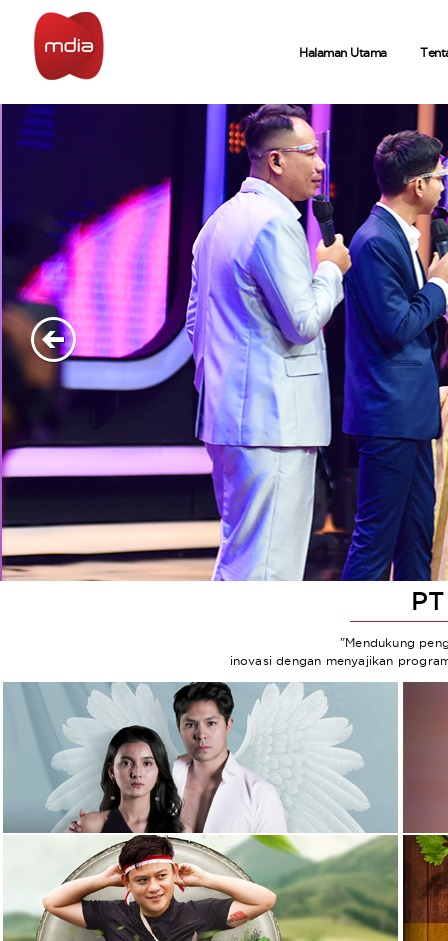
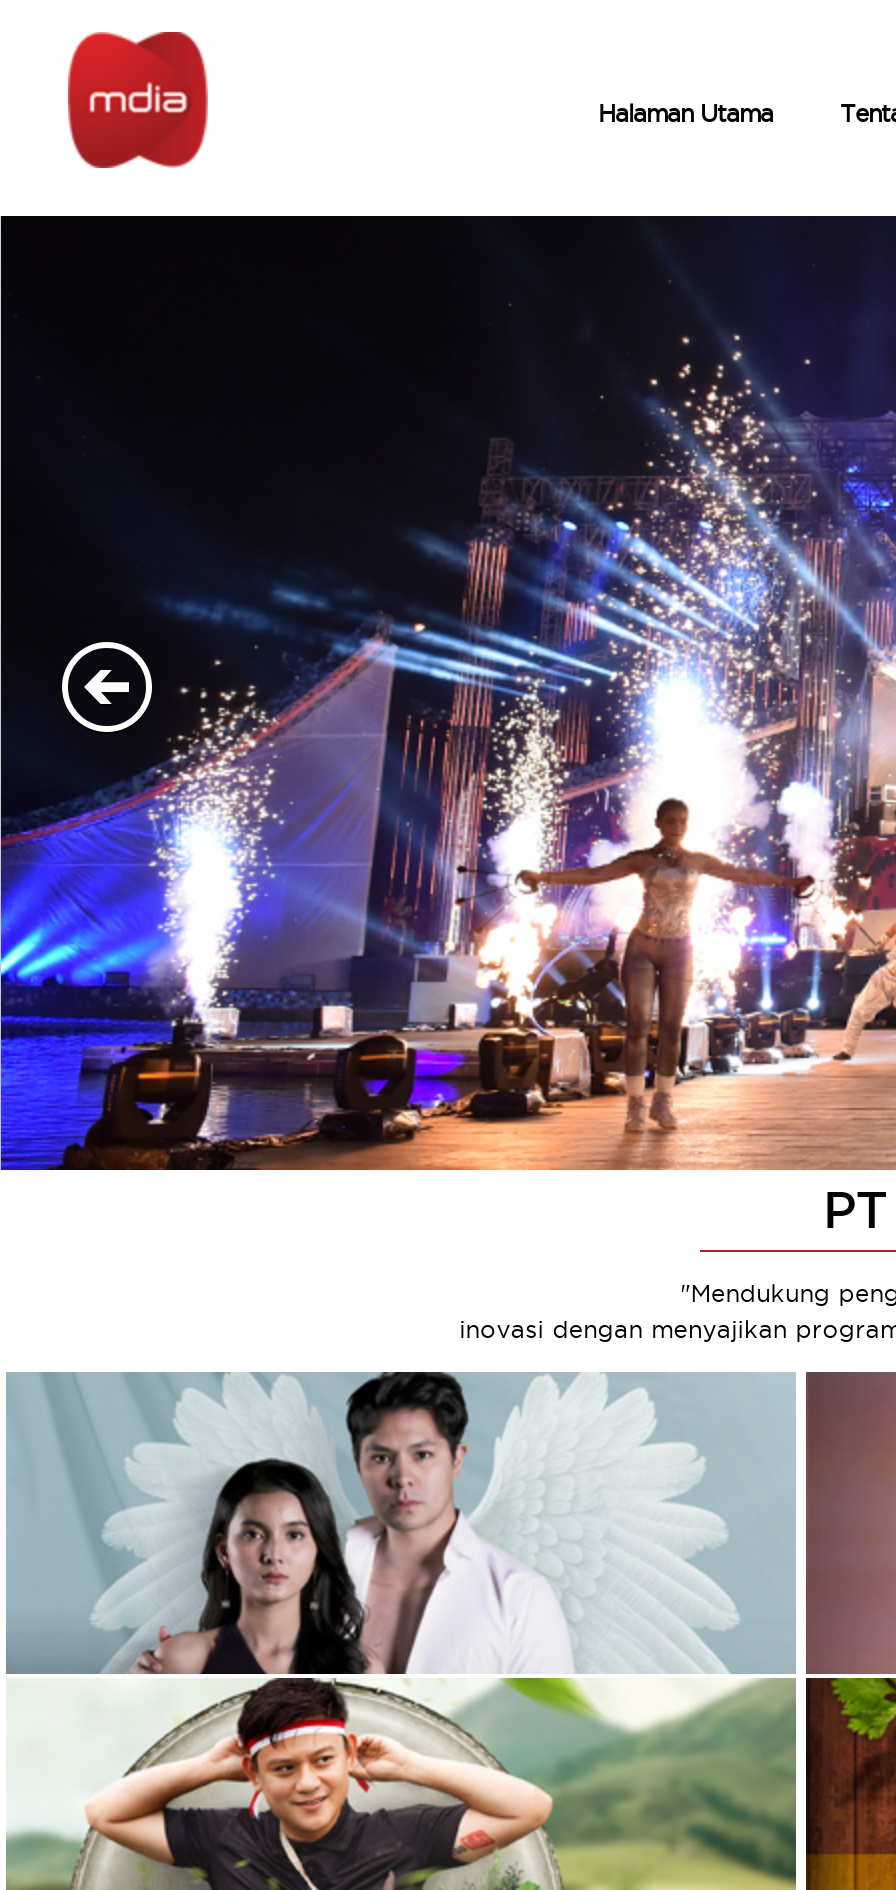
[3,103,445,582] [image] -> [6,214,890,1172] [image]

